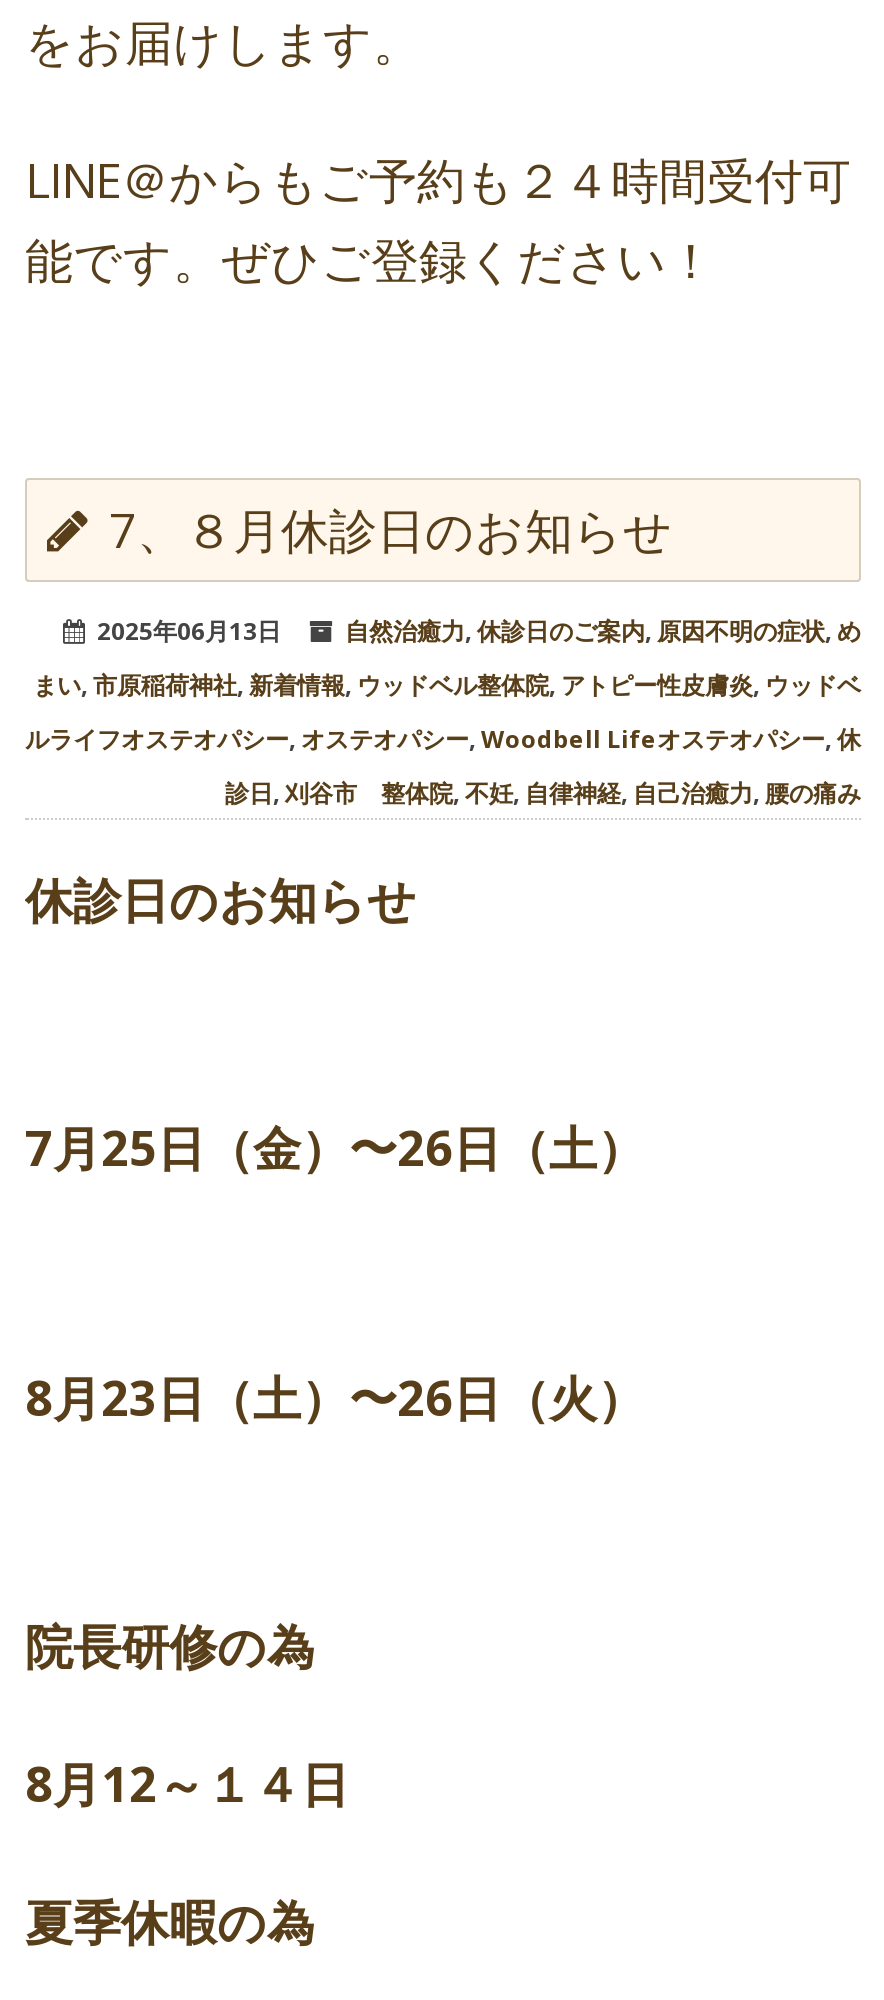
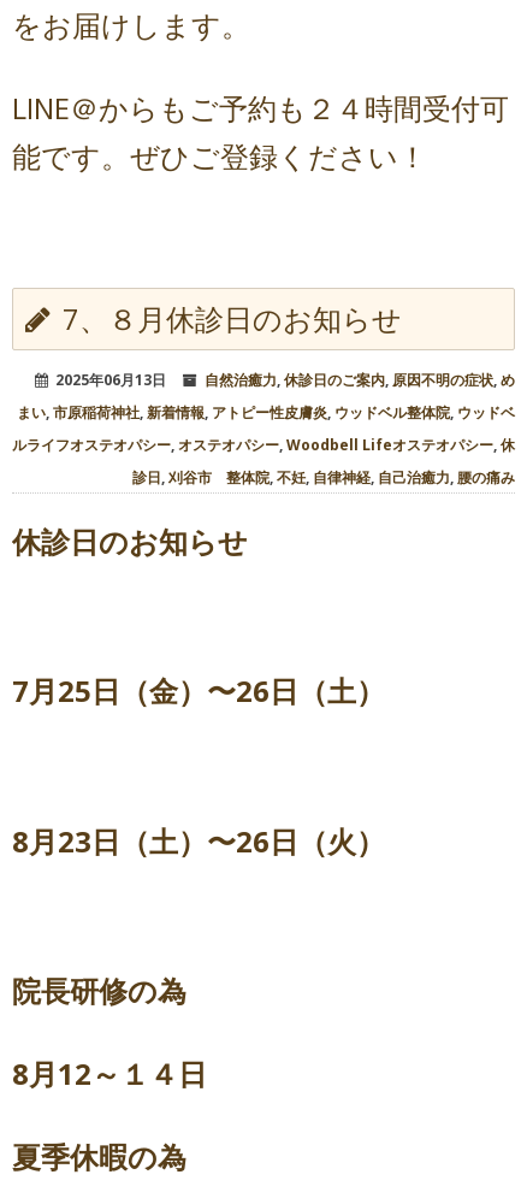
[33,667,861,701] まい,市原稲荷神社,新着情報,ウッドベル整体院,アトピー性皮膚炎,ウッドベ -> [17,402,515,422] まい,市原稲荷神社,新着情報,アトピー性皮膚炎,ウッドベル整体院,ウッドベ

